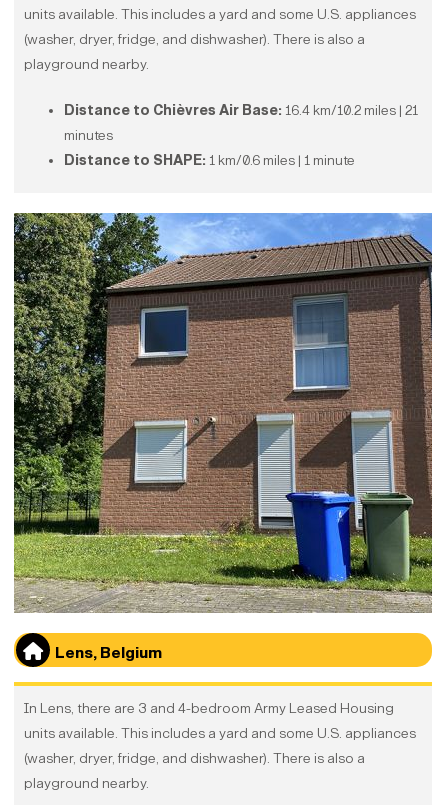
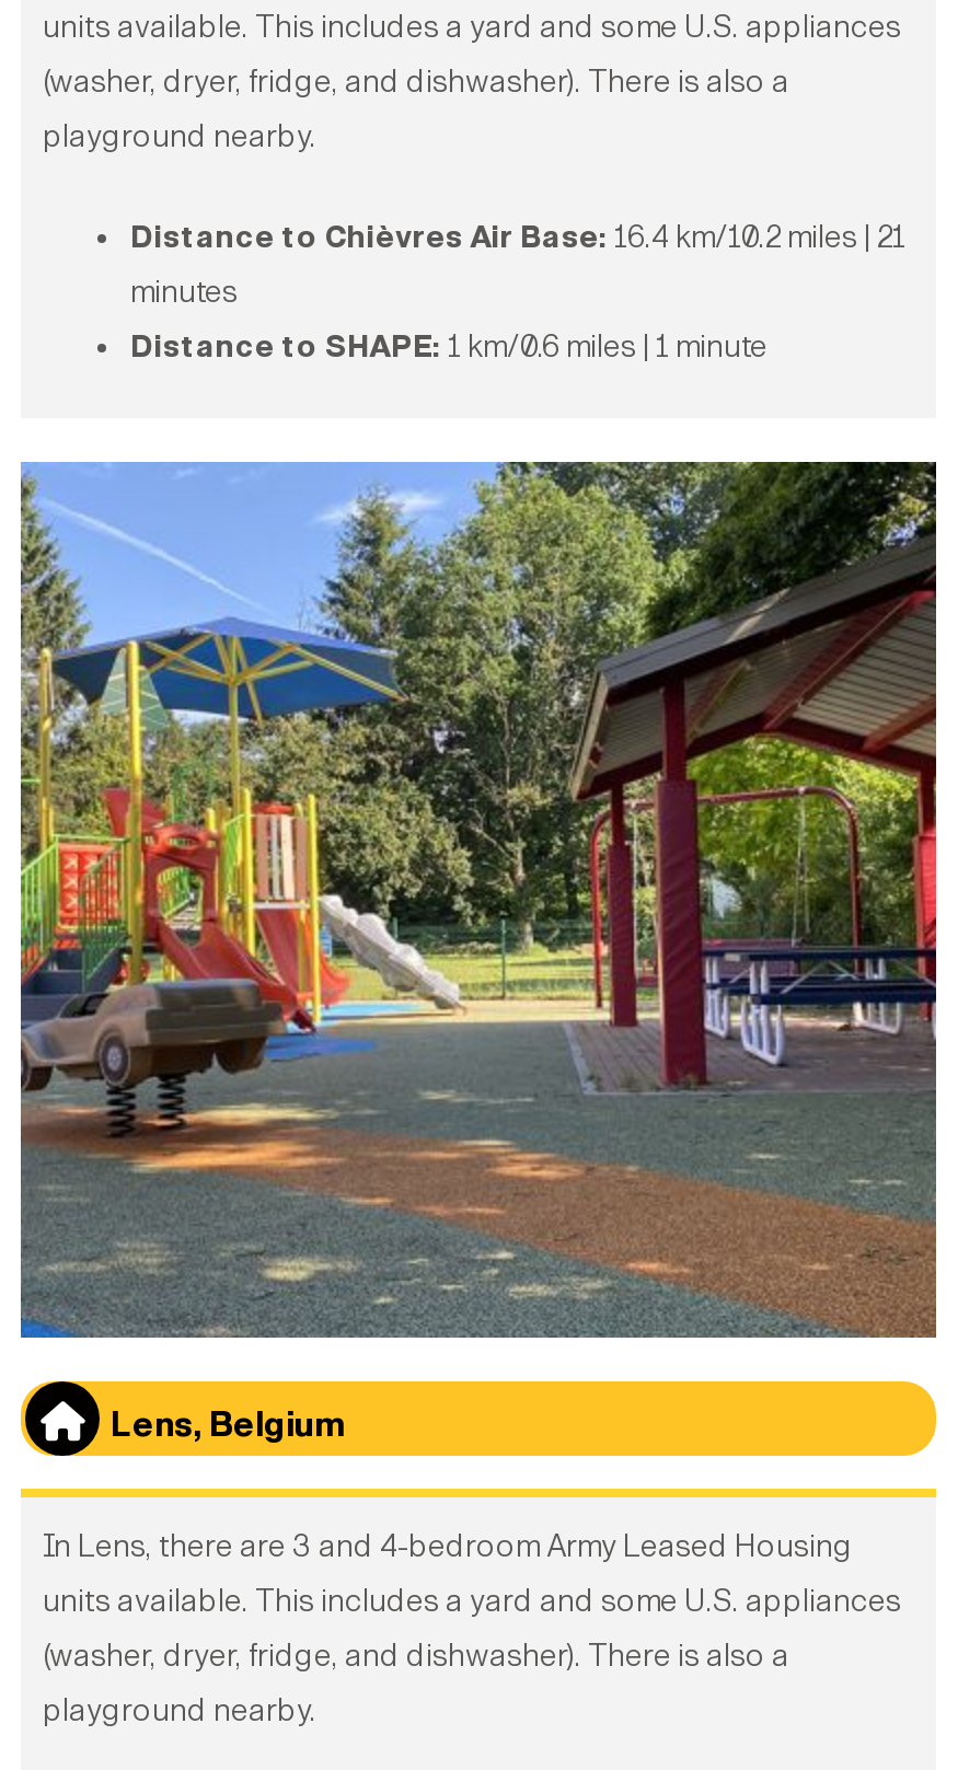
[13,212,433,614] [image] -> [19,460,938,1340] [image]

